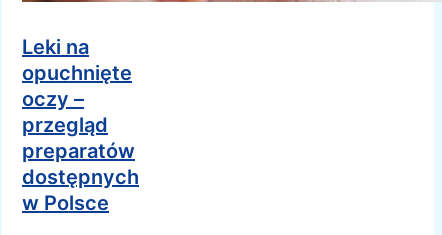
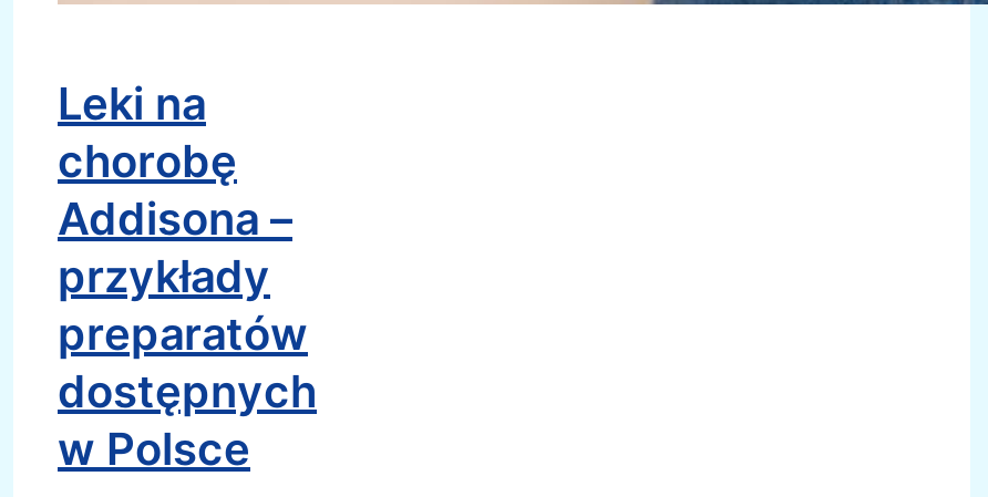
[22,61,132,137] opuchnięte | oczy – | przegląd -> [58,135,292,303] chorobę | Addisona – | przykłady

